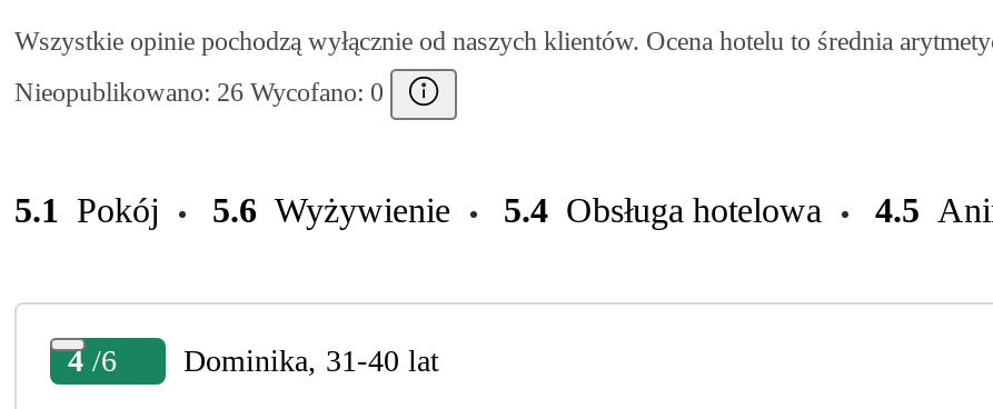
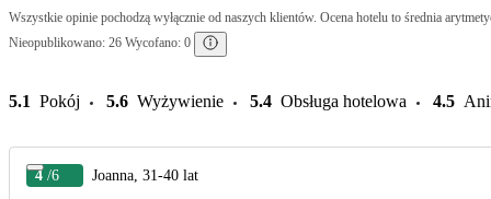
[68,346,439,379] 4 /6 Dominika, 31-40 lat -> [35,168,198,184] 4 /6 Joanna, 31-40 lat

